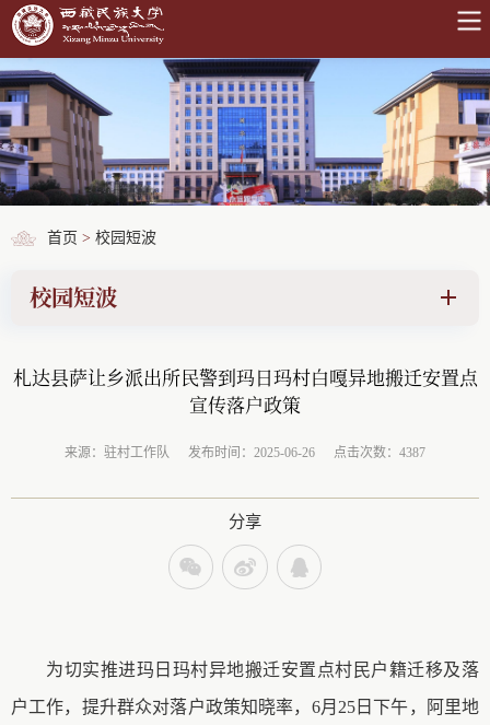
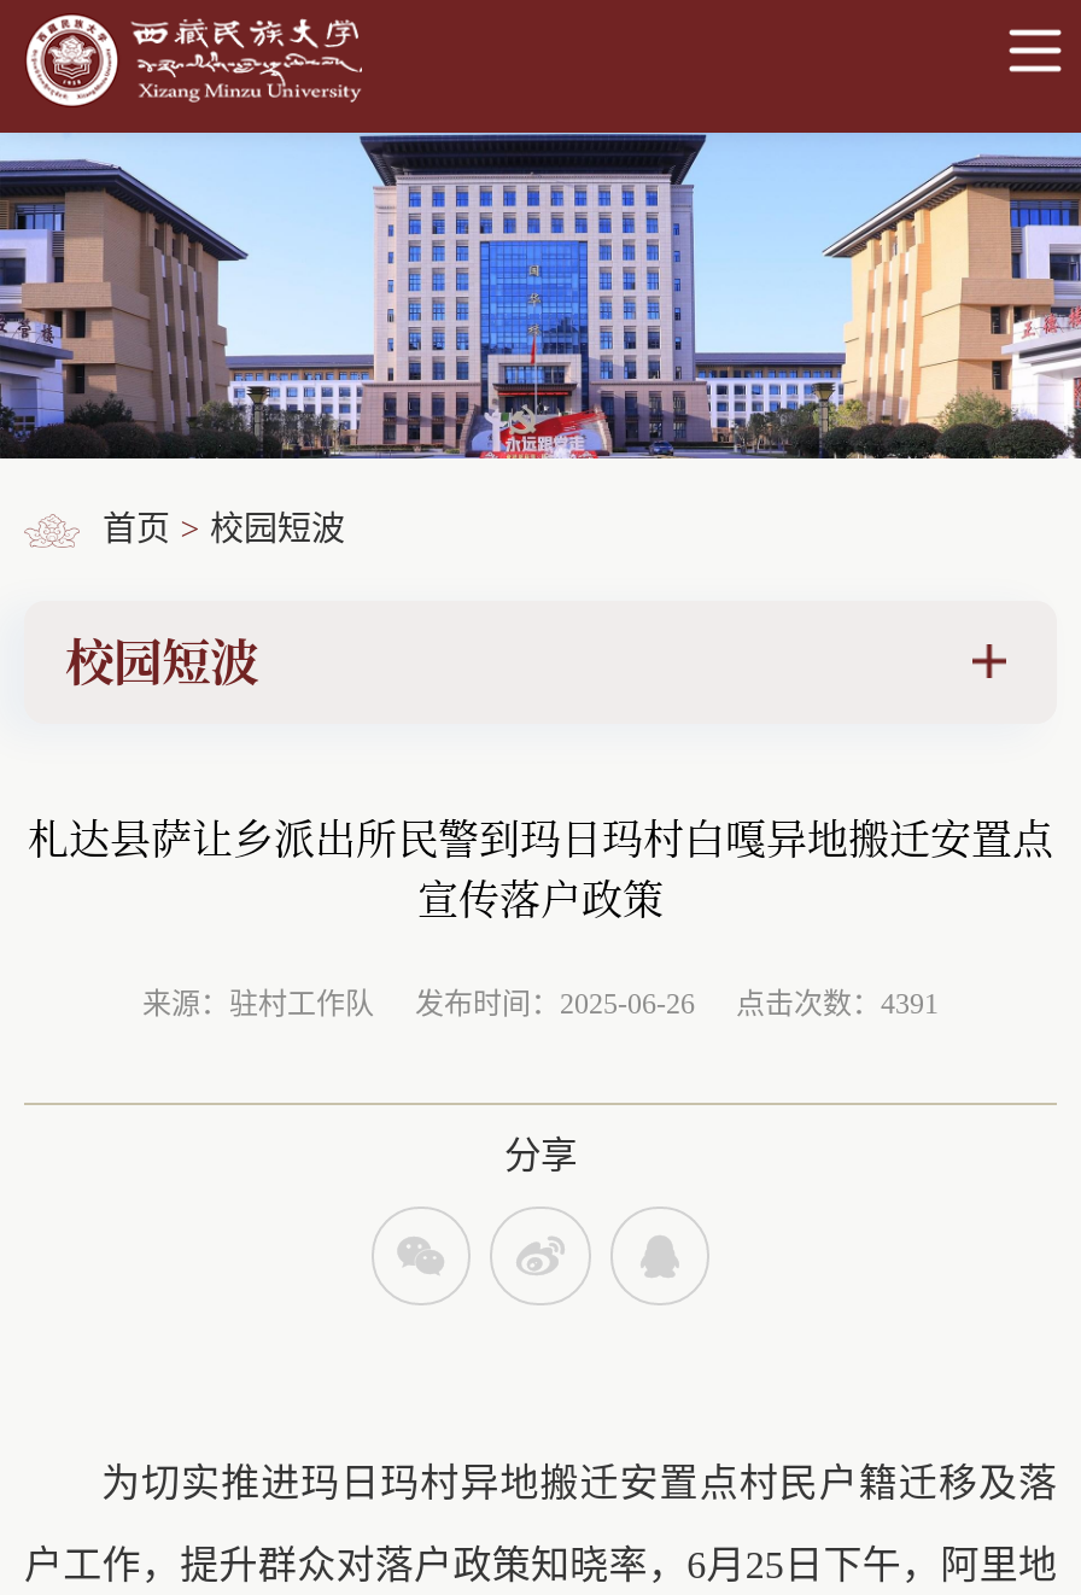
[65,445,425,461] 来源：驻村工作队 发布时间：2025-06-26 点击次数：4387 -> [142,988,939,1021] 来源：驻村工作队 发布时间：2025-06-26 点击次数：4391

